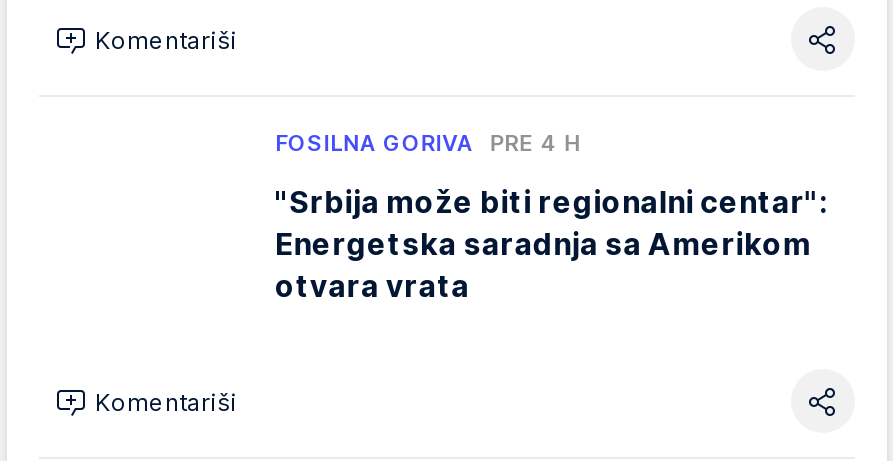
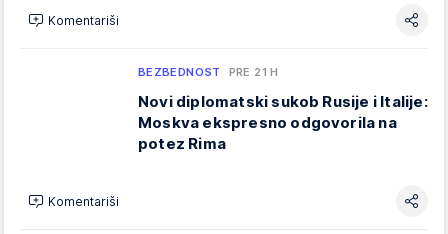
[275,129,581,157] FOSILNA GORIVA PRE 4 H -> [138,65,279,79] BEZBEDNOST PRE 21 H
[275,183,827,305] "Srbija može biti regionalni centar": | Energetska saradnja sa Amerikom | otvara vrata -> [138,92,428,153] Novi diplomatski sukob Rusije i Italije: | Moskva ekspresno odgovorila na | potez Rima

